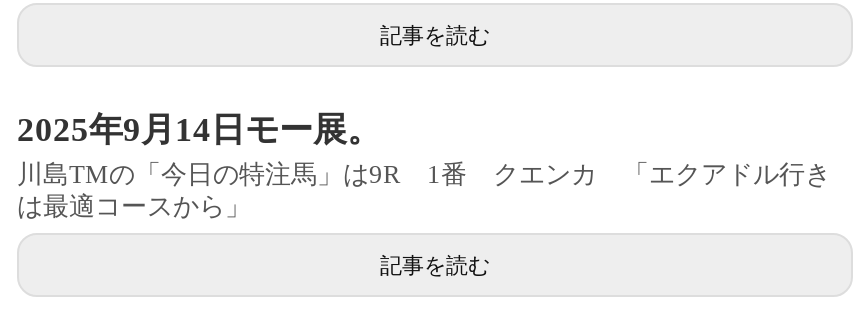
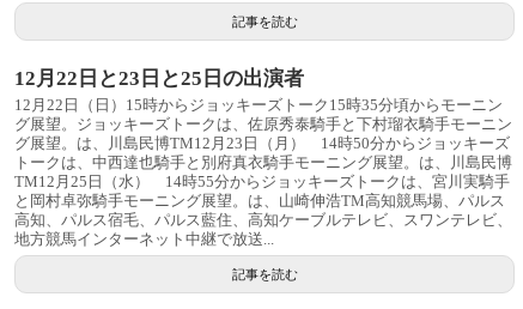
[17,110,831,220] 2025年9月14日モー展。 | 川島TMの「今日の特注馬」は9R 1番 クエンカ 「エクアドル行き | は最適コースから」 -> [14,67,512,247] 12月22日と23日と25日の出演者 | 12月22日（日）15時からジョッキーズトーク15時35分頃からモーニン | グ展望。ジョッキーズトークは、佐原秀泰騎手と下村瑠衣騎手モーニン | グ展望。は、川島民博TM12月23日（月） 14時50分からジョッキーズ | トークは、中西達也騎手と別府真衣騎手モーニング展望。は、川島民博 | TM12月25日（水） 14時55分からジョッキーズトークは、宮川実騎手 | と岡村卓弥騎手モーニング展望。は、山崎伸浩TM高知競馬場、パルス | 高知、パルス宿毛、パルス藍住、高知ケーブルテレビ、スワンテレビ、 | 地方競馬インターネット中継で放送...

